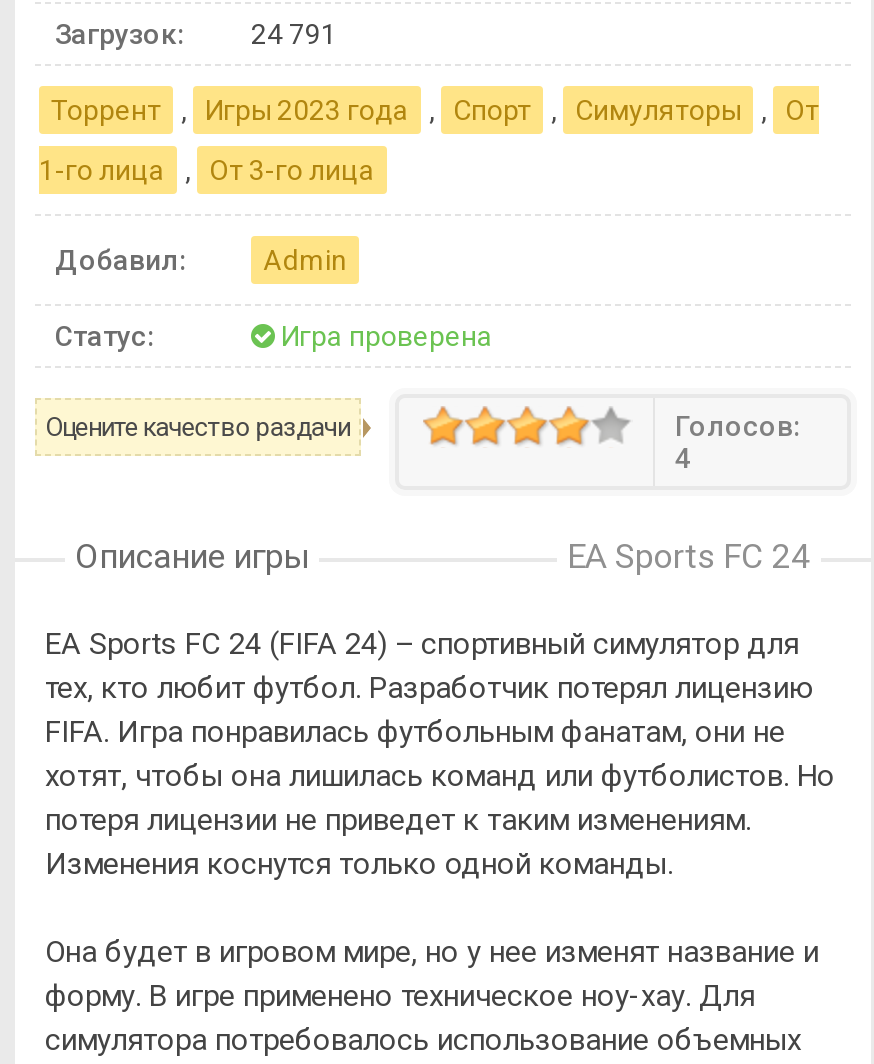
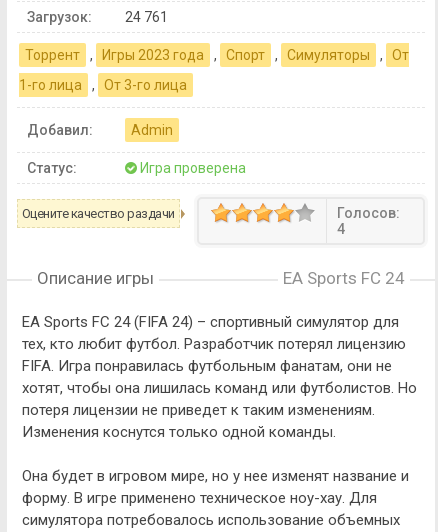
[55,18,337,50] Загрузок: 24 791 -> [27,9,168,25] Загрузок: 24 761

